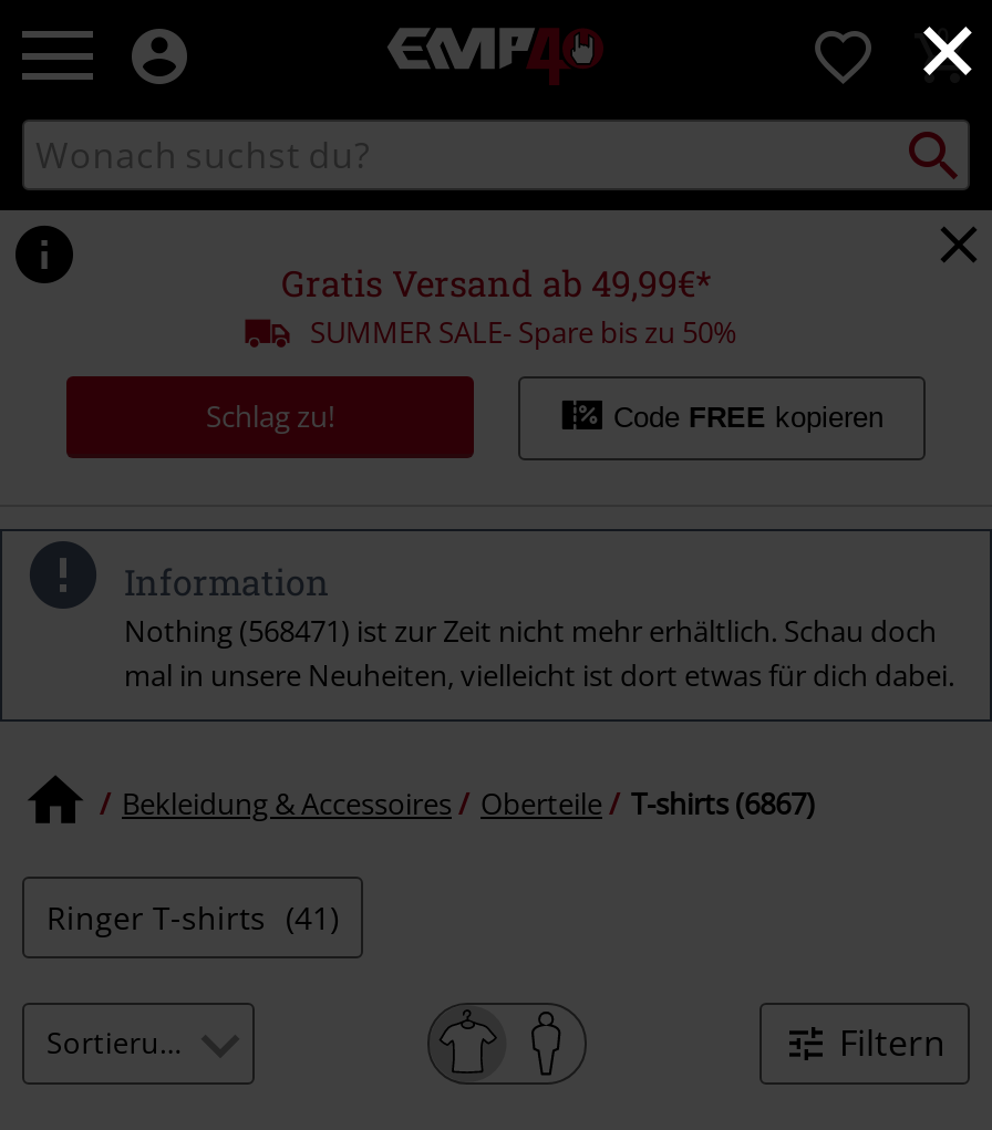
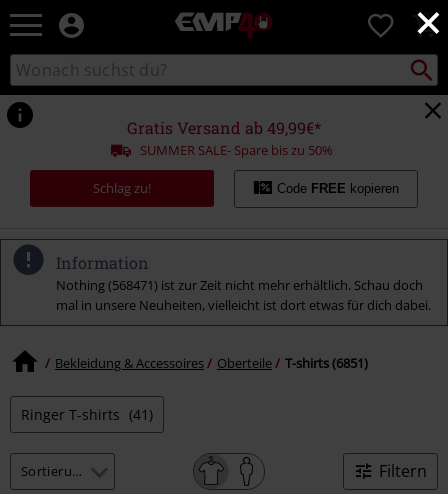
[122,784,815,824] Bekleidung & Accessoires Oberteile T-shirts (6867) -> [55,354,368,372] Bekleidung & Accessoires Oberteile T-shirts (6851)

